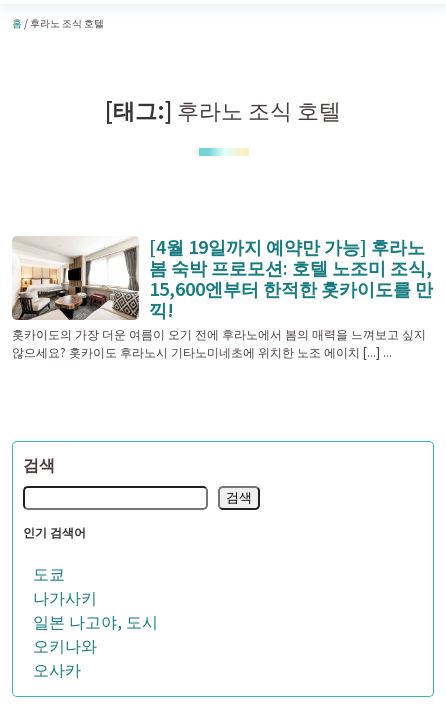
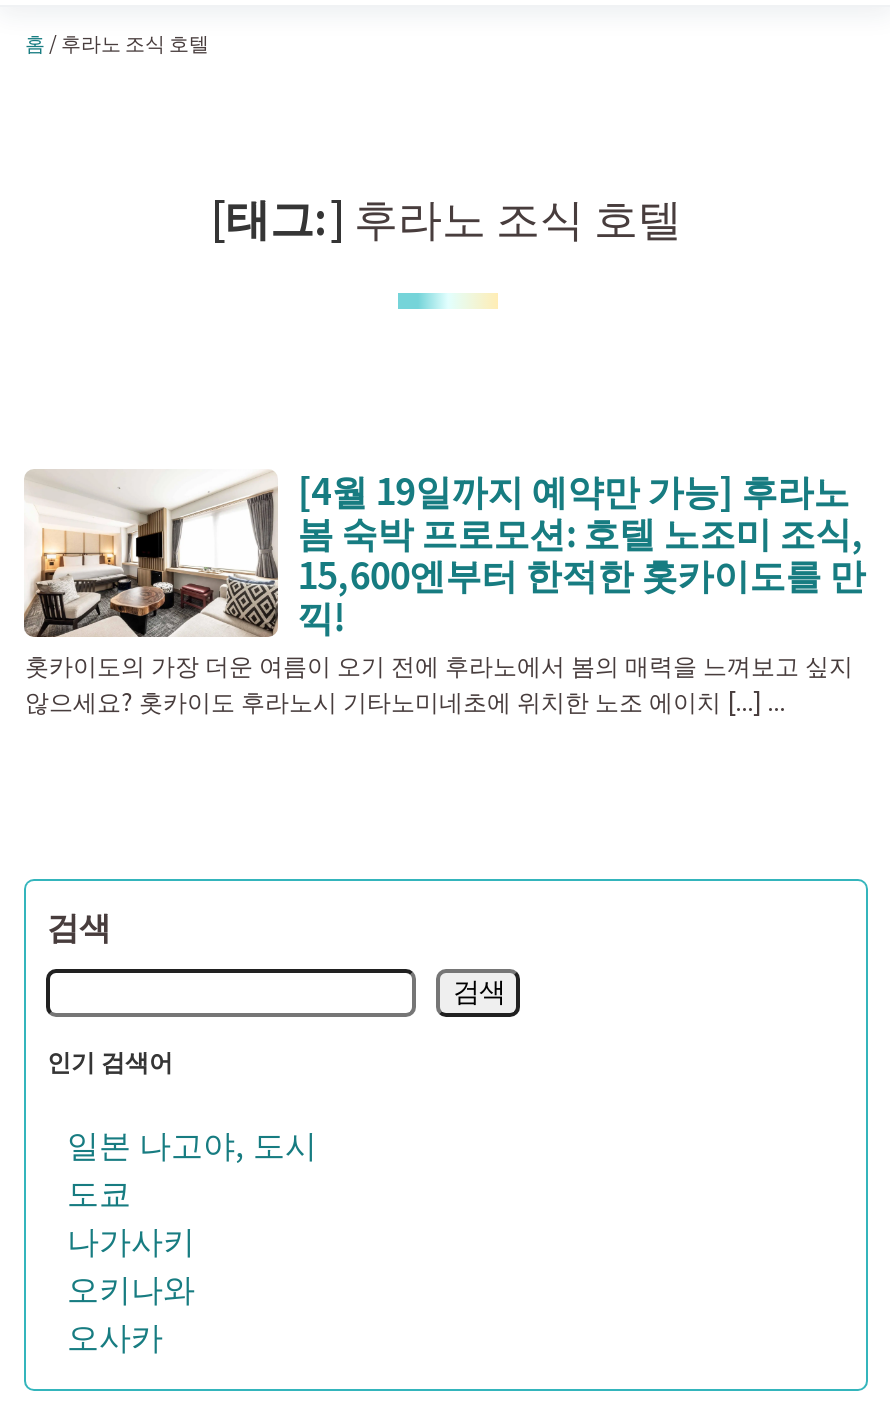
moved [33,561,97,609] -> [67,1166,195,1262]: 도쿄 | 나가사키
moved [33,609,158,633] -> [67,1118,317,1166]: 일본 나고야, 도시

